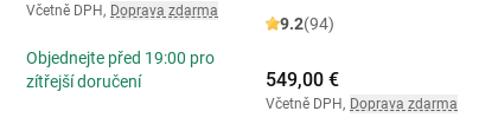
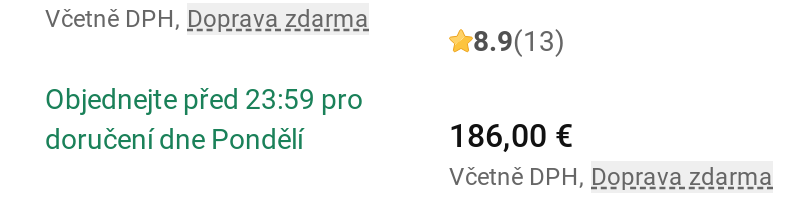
[280,14,334,33] 9.2(94) -> [473,24,565,56] 8.9(13)
[26,49,215,91] Objednejte před 19:00 pro | zítřejší doručení -> [45,82,363,154] Objednejte před 23:59 pro | doručení dne Pondělí
[266,68,339,91] 549,00 € -> [449,116,573,154] 186,00 €

